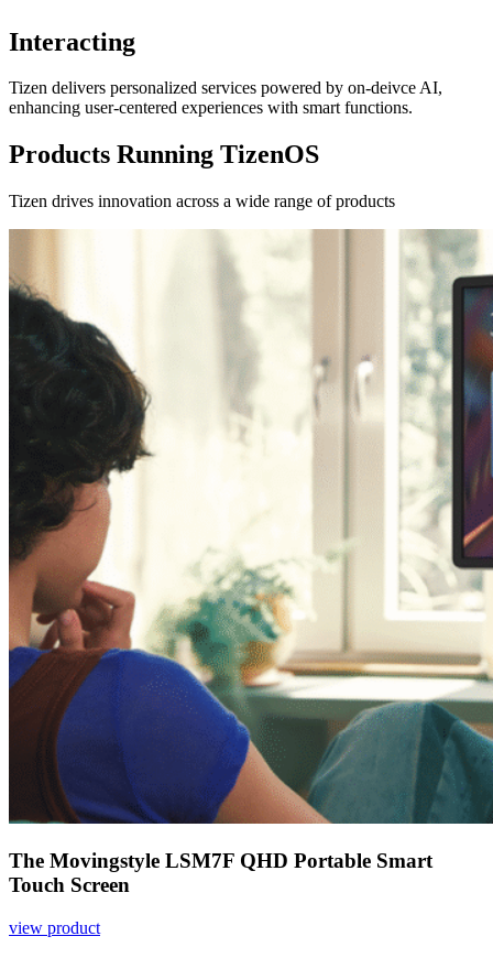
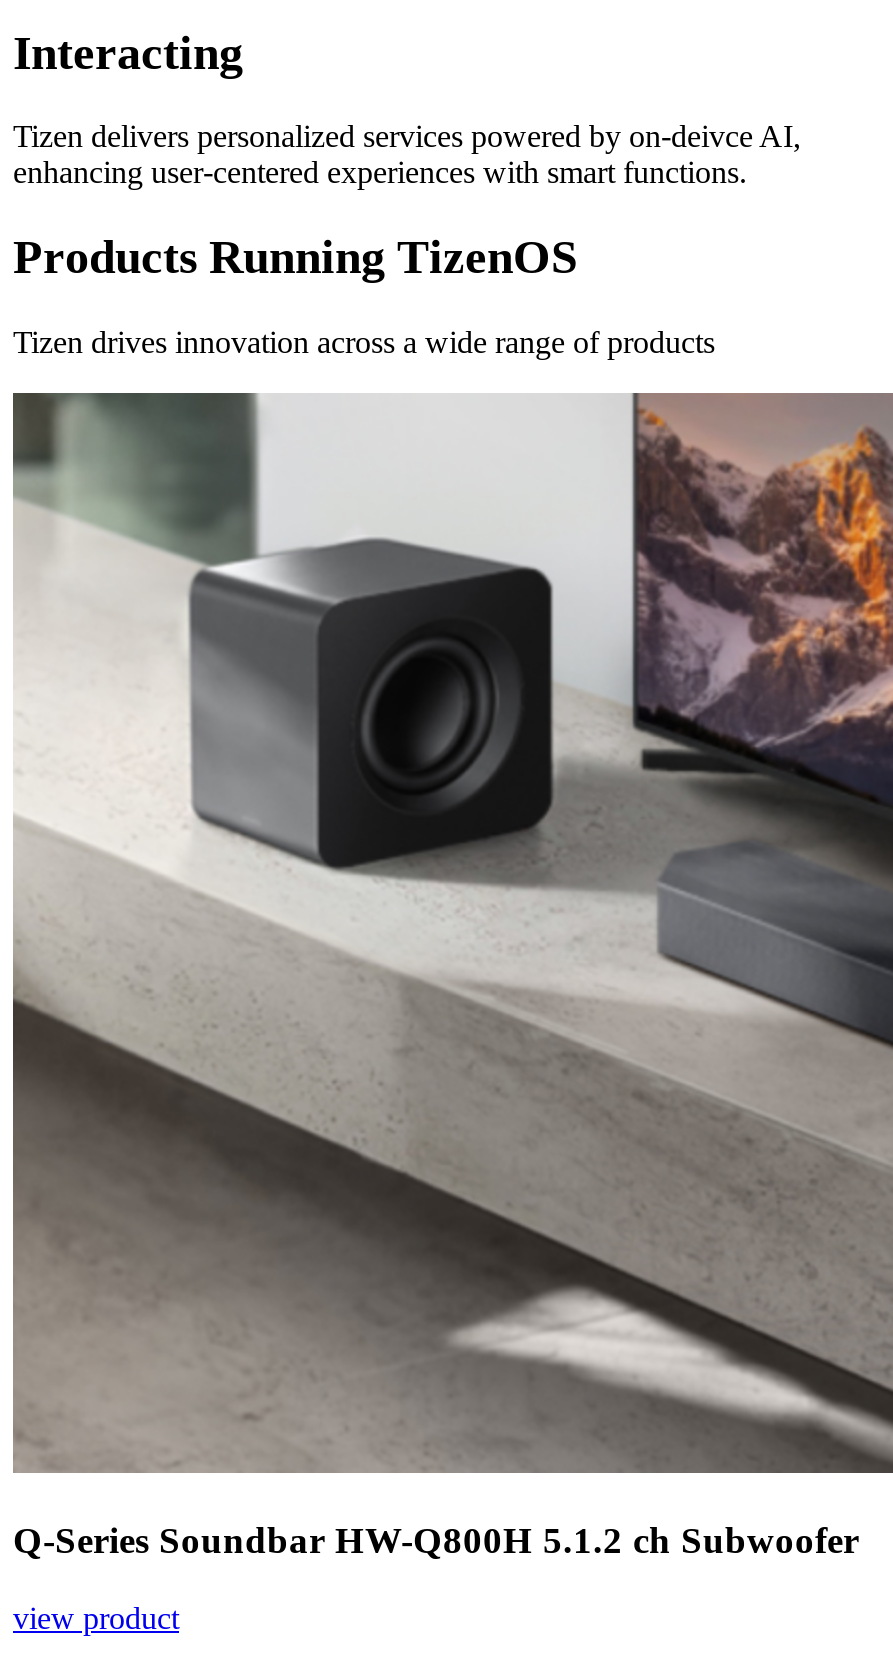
[8,228,490,896] [image] | The Movingstyle LSM7F QHD Portable Smart | Touch Screen -> [11,391,887,1561] [image] | Q-Series Soundbar HW-Q800H 5.1.2 ch Subwoofer

